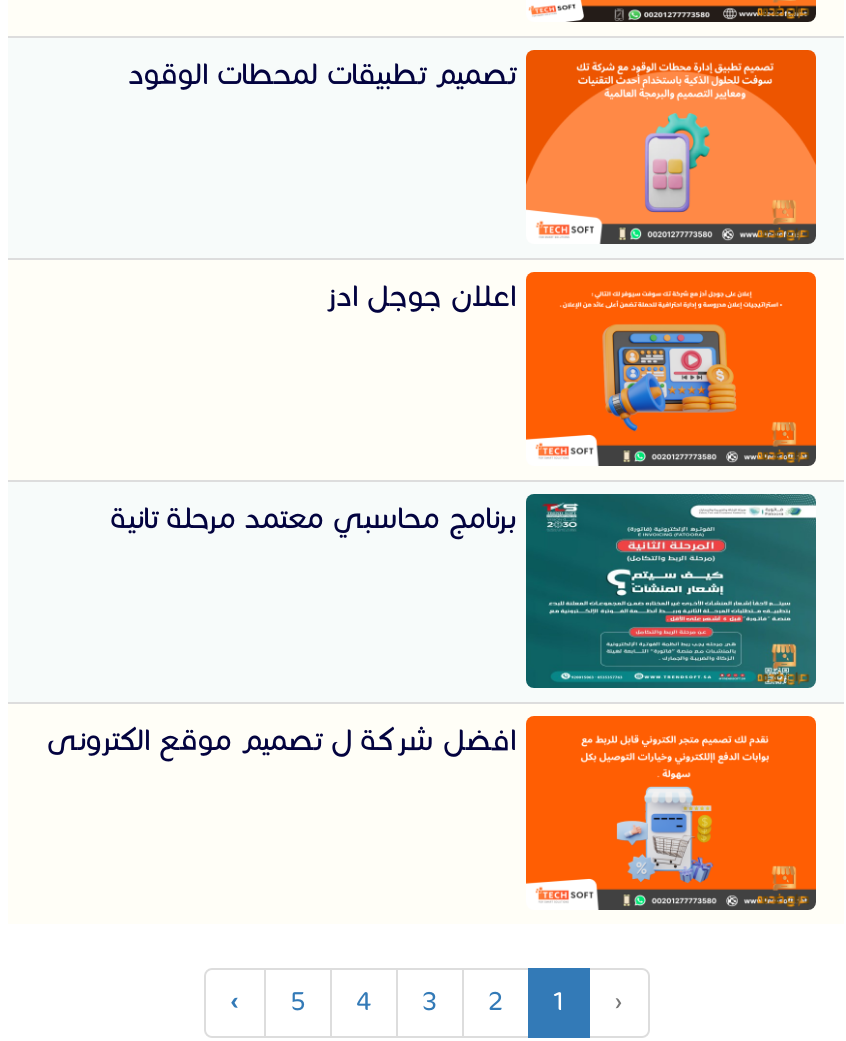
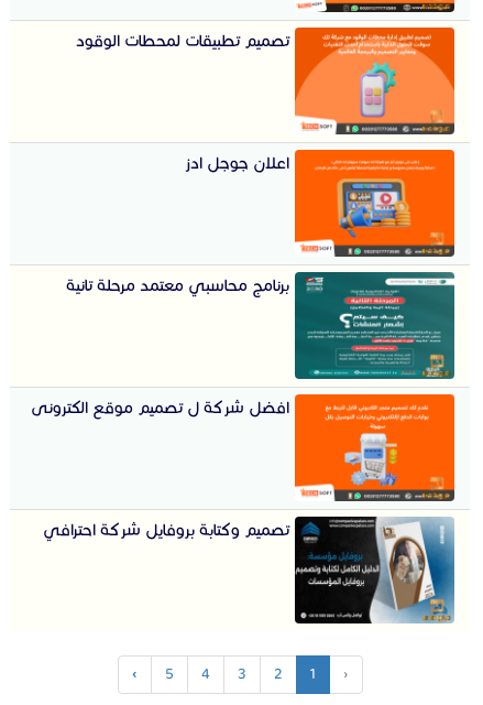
none -> [43,516,455,625] [image] | تصميم وكتابة بروفايل شركة احترافي

